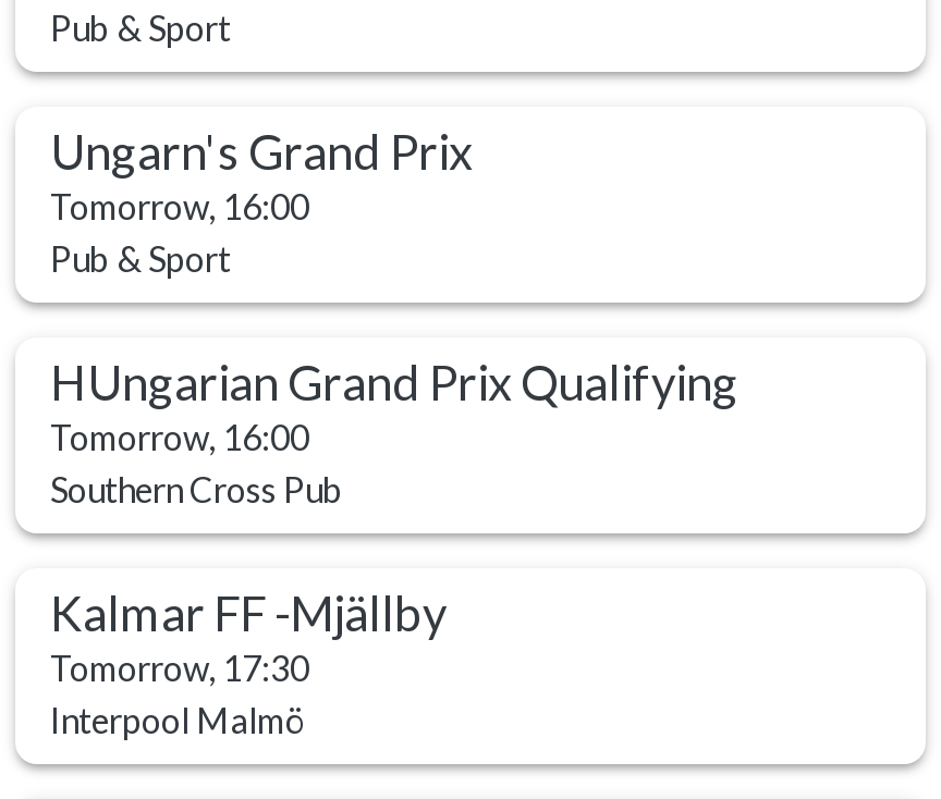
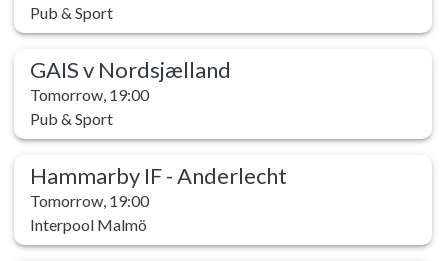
[50,122,473,226] Ungarn's Grand Prix | Tomorrow, 16:00 -> [30,56,231,104] GAIS v Nordsjælland | Tomorrow, 19:00
[50,353,738,688] HUngarian Grand Prix Qualifying | Tomorrow, 16:00 | Southern Cross Pub | Kalmar FF -Mjällby | Tomorrow, 17:30 -> [30,162,287,210] Hammarby IF - Anderlecht | Tomorrow, 19:00

